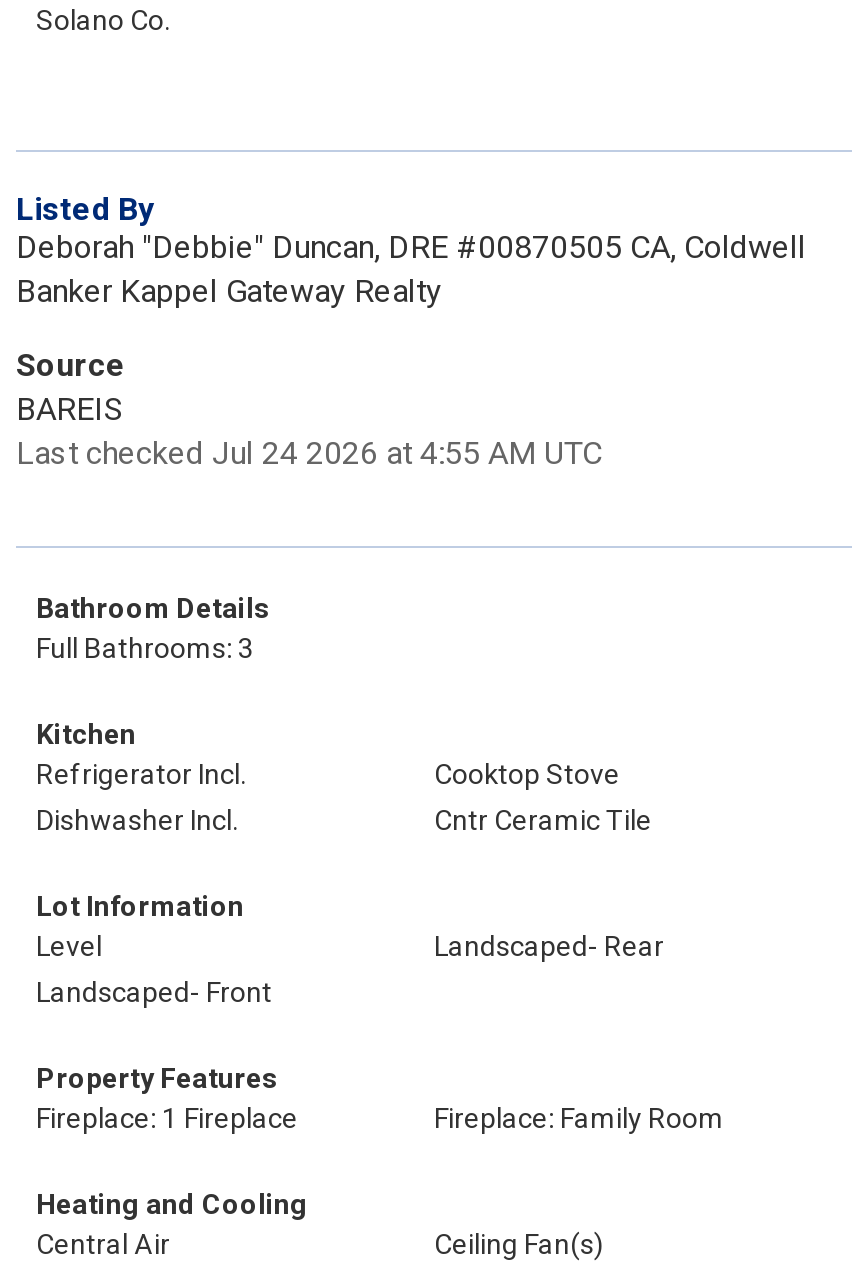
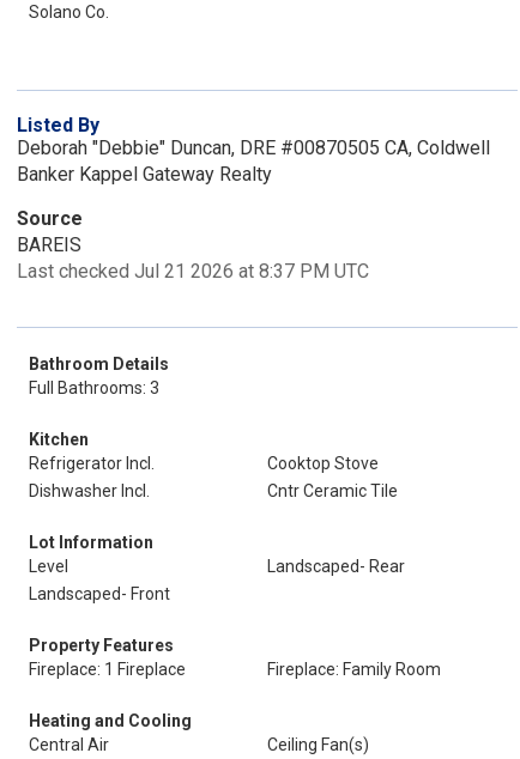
[16,434,602,472] Last checked Jul 24 2026 at 4:55 AM UTC -> [17,260,369,283] Last checked Jul 21 2026 at 8:37 PM UTC

